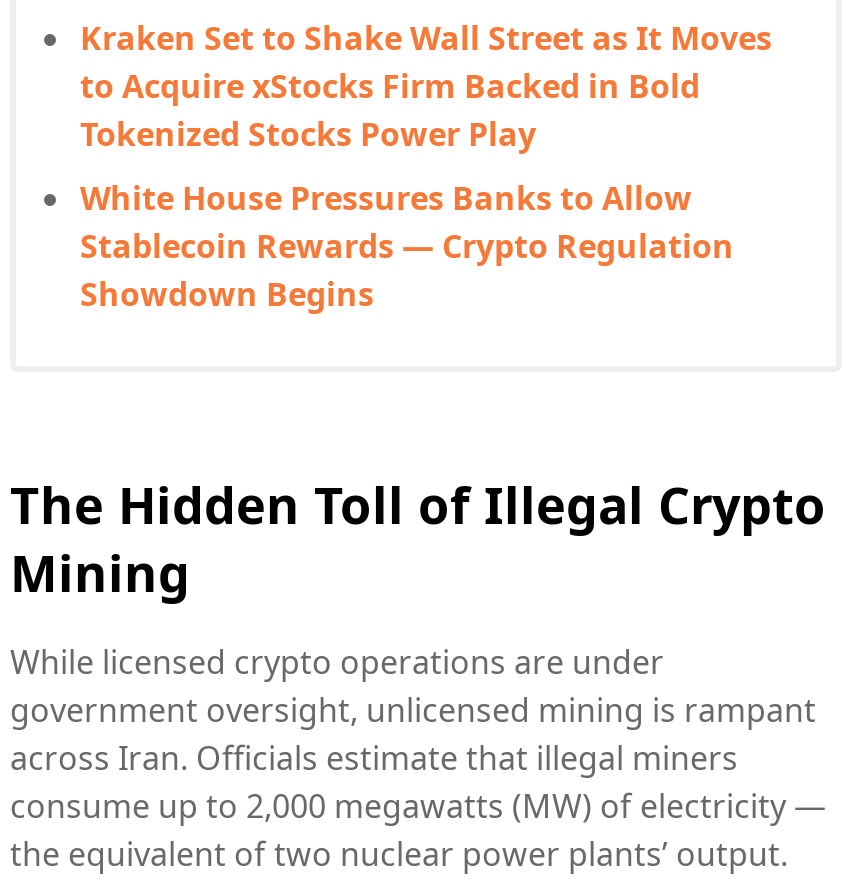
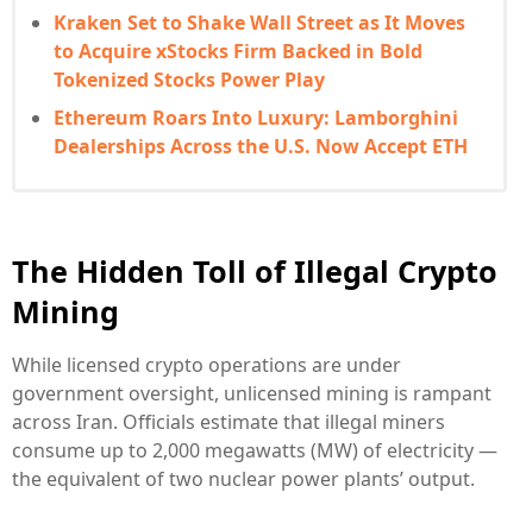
[80,176,734,316] White House Pressures Banks to Allow | Stablecoin Rewards — Crypto Regulation | Showdown Begins -> [54,105,468,159] Ethereum Roars Into Luxury: Lamborghini | Dealerships Across the U.S. Now Accept ETH

